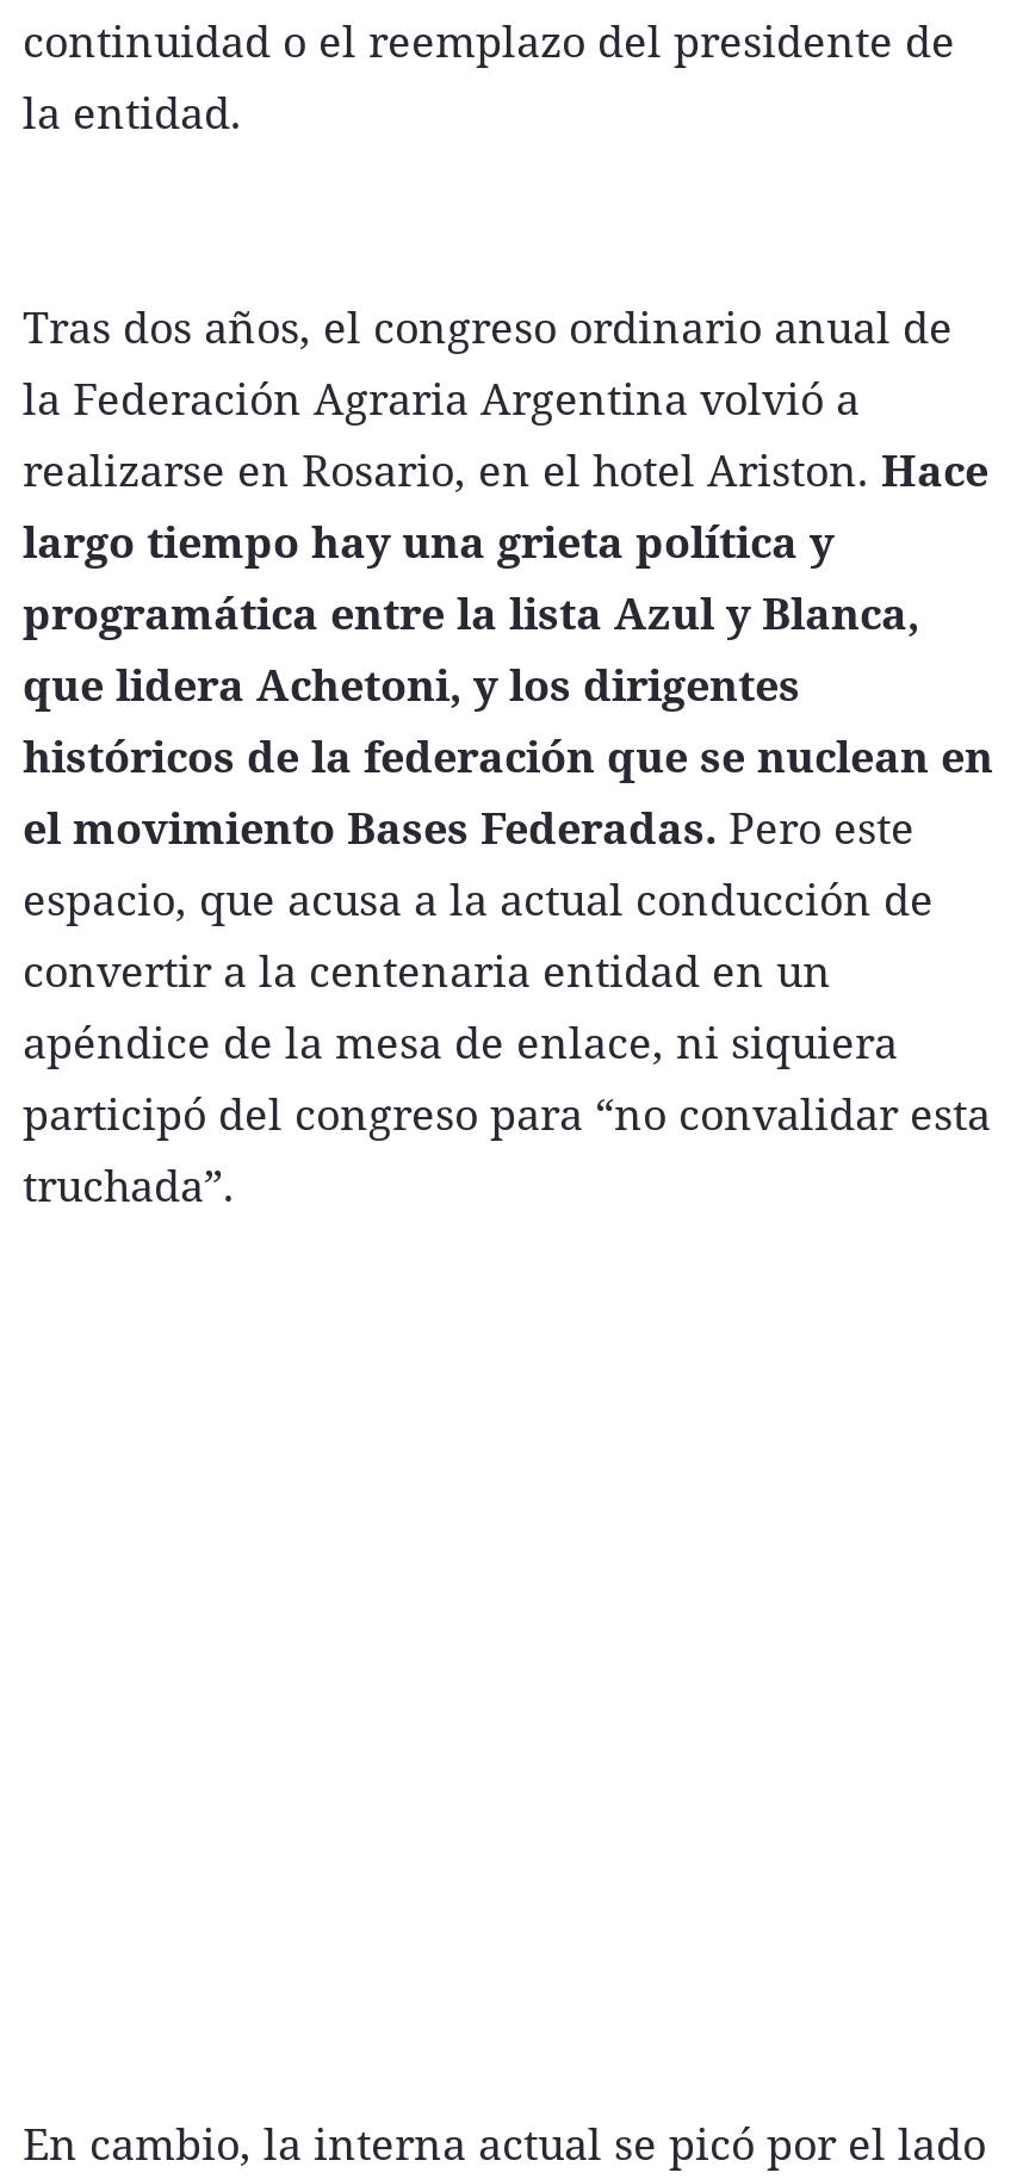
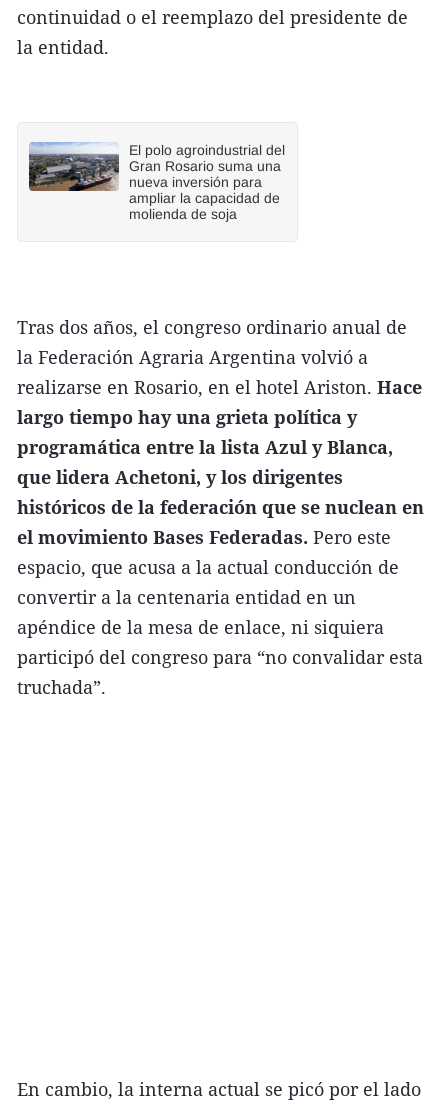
none -> [27,141,285,222] [image] | El polo agroindustrial del | Gran Rosario suma una | nueva inversión para | ampliar la capacidad de | molienda de soja

